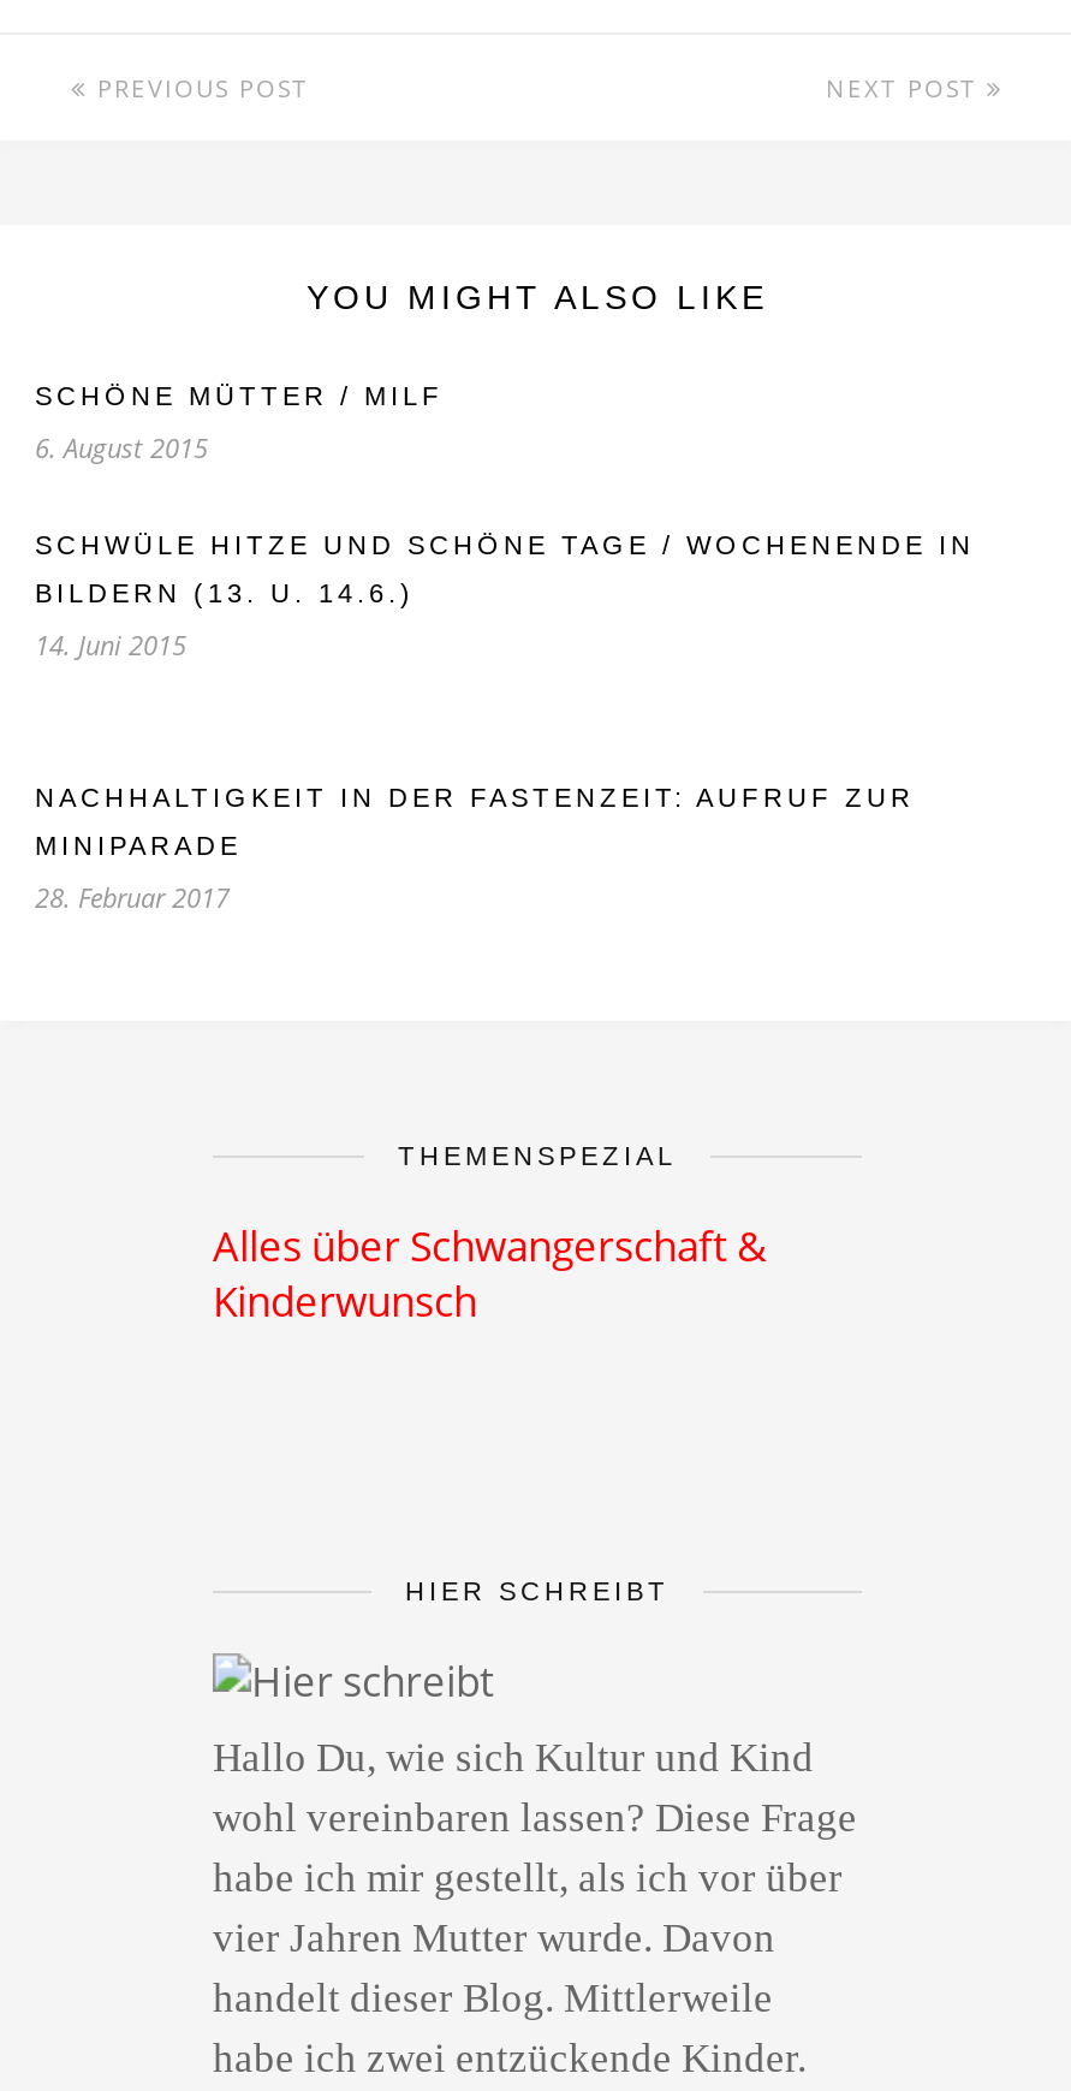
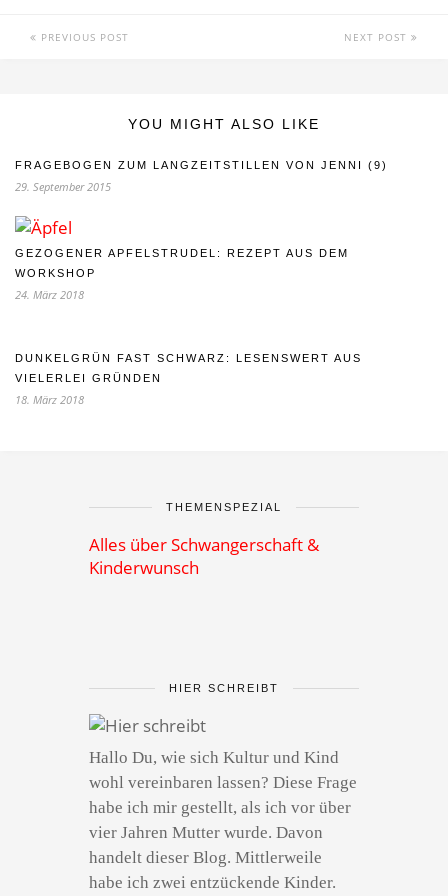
[35,381,444,410] SCHÖNE MÜTTER / MILF -> [15,159,388,171] FRAGEBOGEN ZUM LANGZEITSTILLEN VON JENNI (9)
[35,429,208,465] 6. August 2015 -> [15,179,111,194] 29. September 2015
[35,530,975,559] SCHWÜLE HITZE UND SCHÖNE TAGE / WOCHENENDE IN -> [15,247,349,259] GEZOGENER APFELSTRUDEL: REZEPT AUS DEM
[35,578,415,607] BILDERN (13. U. 14.6.) -> [15,267,96,279] WORKSHOP
[35,626,186,663] 14. Juni 2015 -> [15,287,84,302] 24. März 2018
[35,783,915,812] NACHHALTIGKEIT IN DER FASTENZEIT: AUFRUF ZUR -> [15,352,362,364] DUNKELGRÜN FAST SCHWARZ: LESENSWERT AUS
[35,831,242,860] MINIPARADE -> [15,372,162,384] VIELERLEI GRÜNDEN
[35,879,230,915] 28. Februar 2017 -> [15,392,84,407] 18. März 2018

